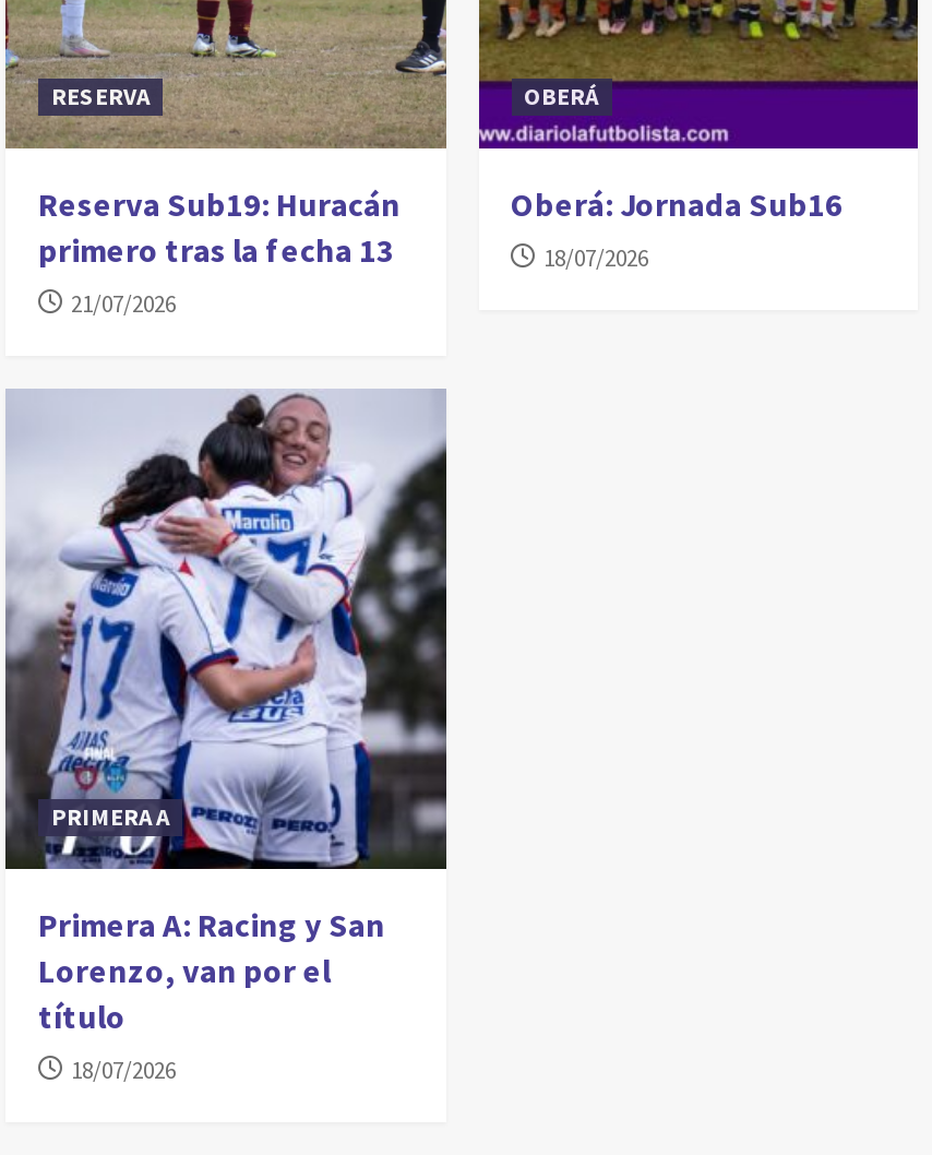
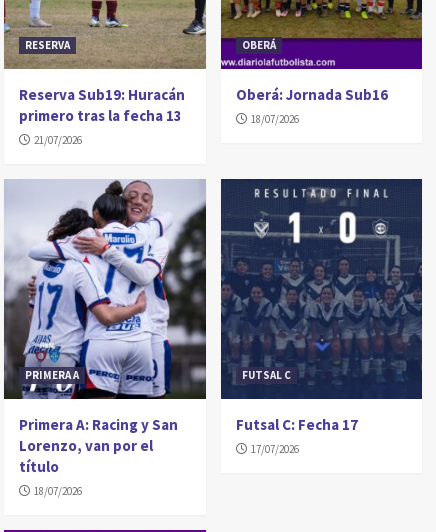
none -> [220,178,423,456] [image] | FUTSAL C | Futsal C: Fecha 17 | 17/07/2026

